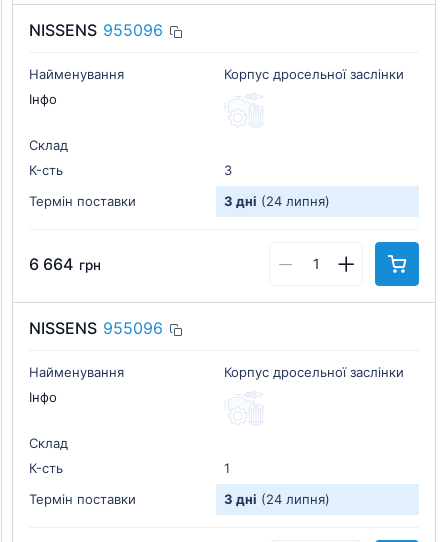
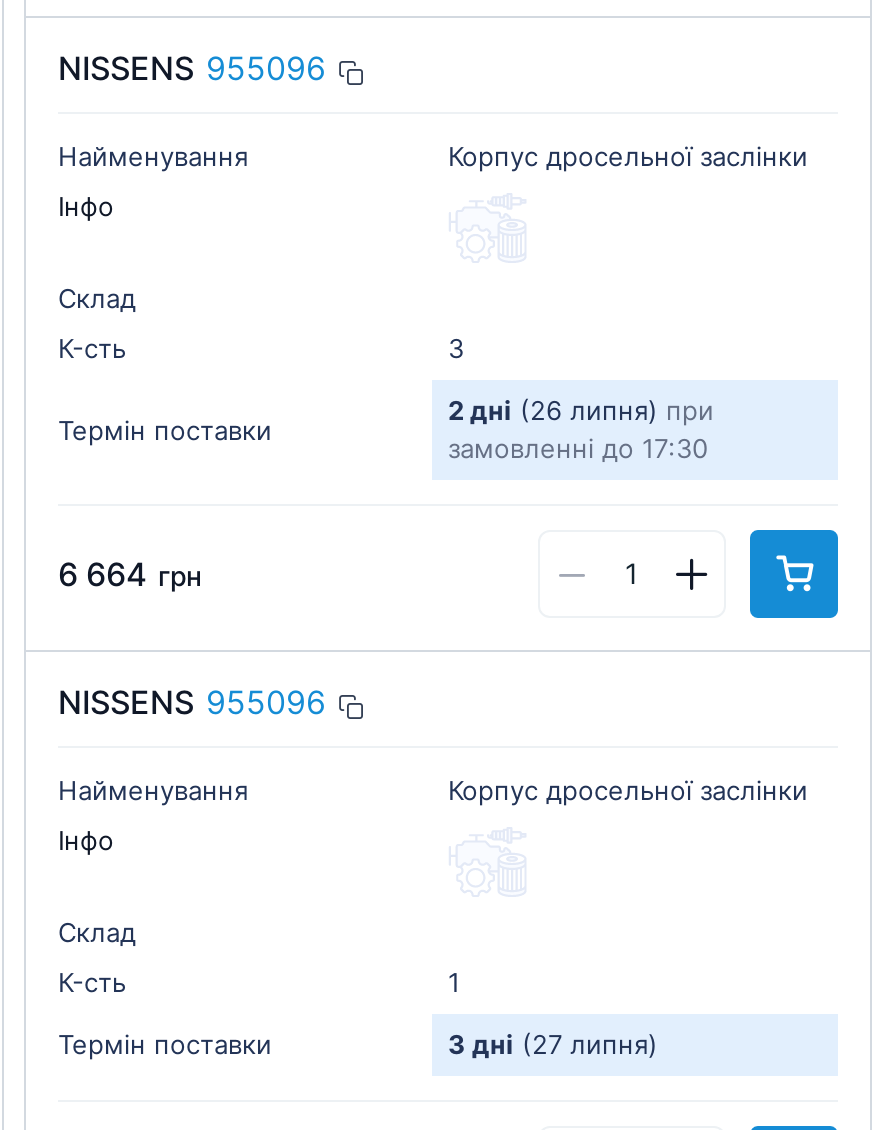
[224,193,330,209] 3 дні (24 липня) -> [448,394,714,464] 2 дні (26 липня) при | замовленні до 17:30
[224,491,330,507] 3 дні (24 липня) -> [448,1028,658,1060] 3 дні (27 липня)

